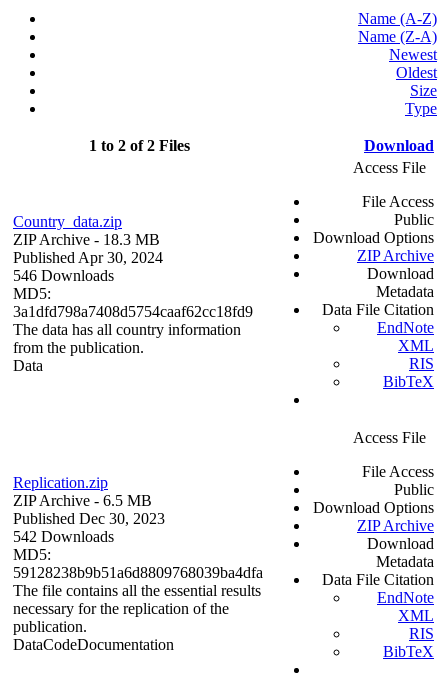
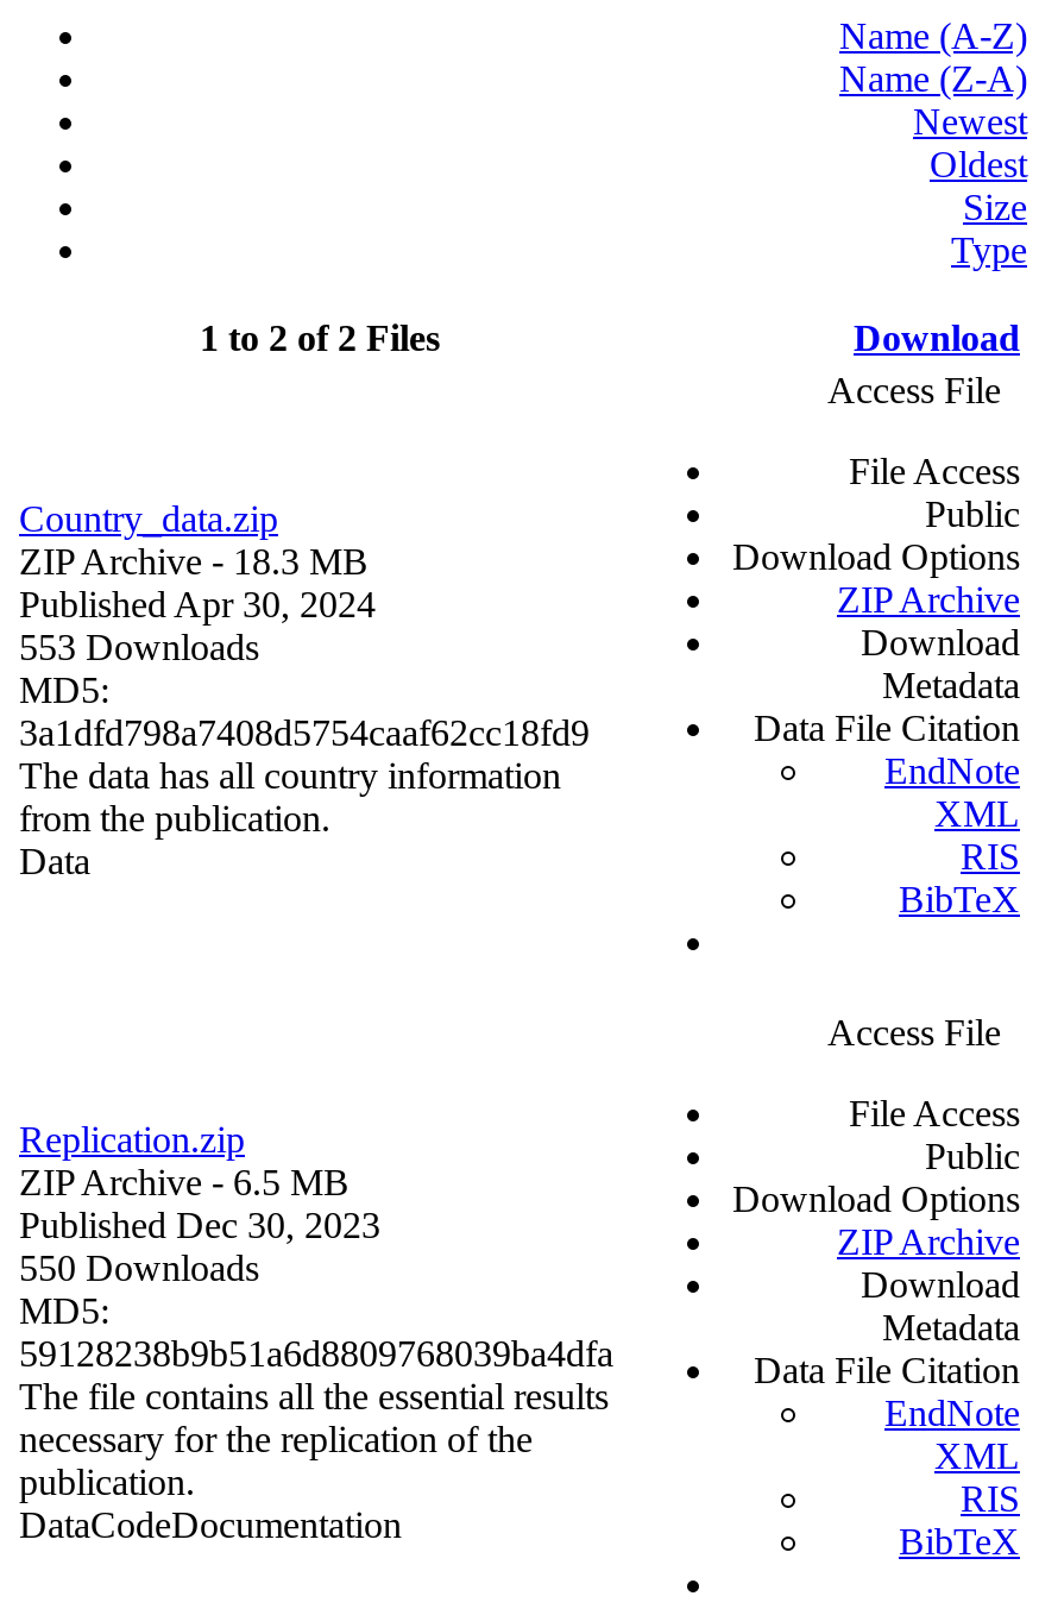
[13,267,114,284] 546 Downloads -> [19,627,259,668] 553 Downloads
[13,528,114,545] 542 Downloads -> [19,1248,259,1289] 550 Downloads

